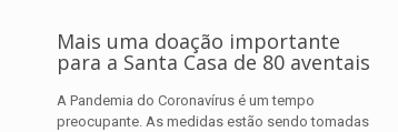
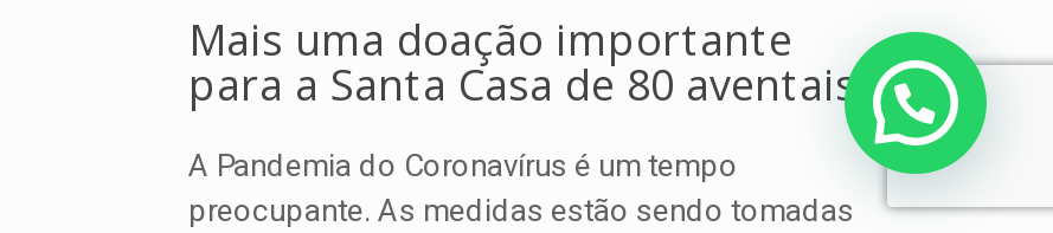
none -> [842,30,1046,214] [image]

